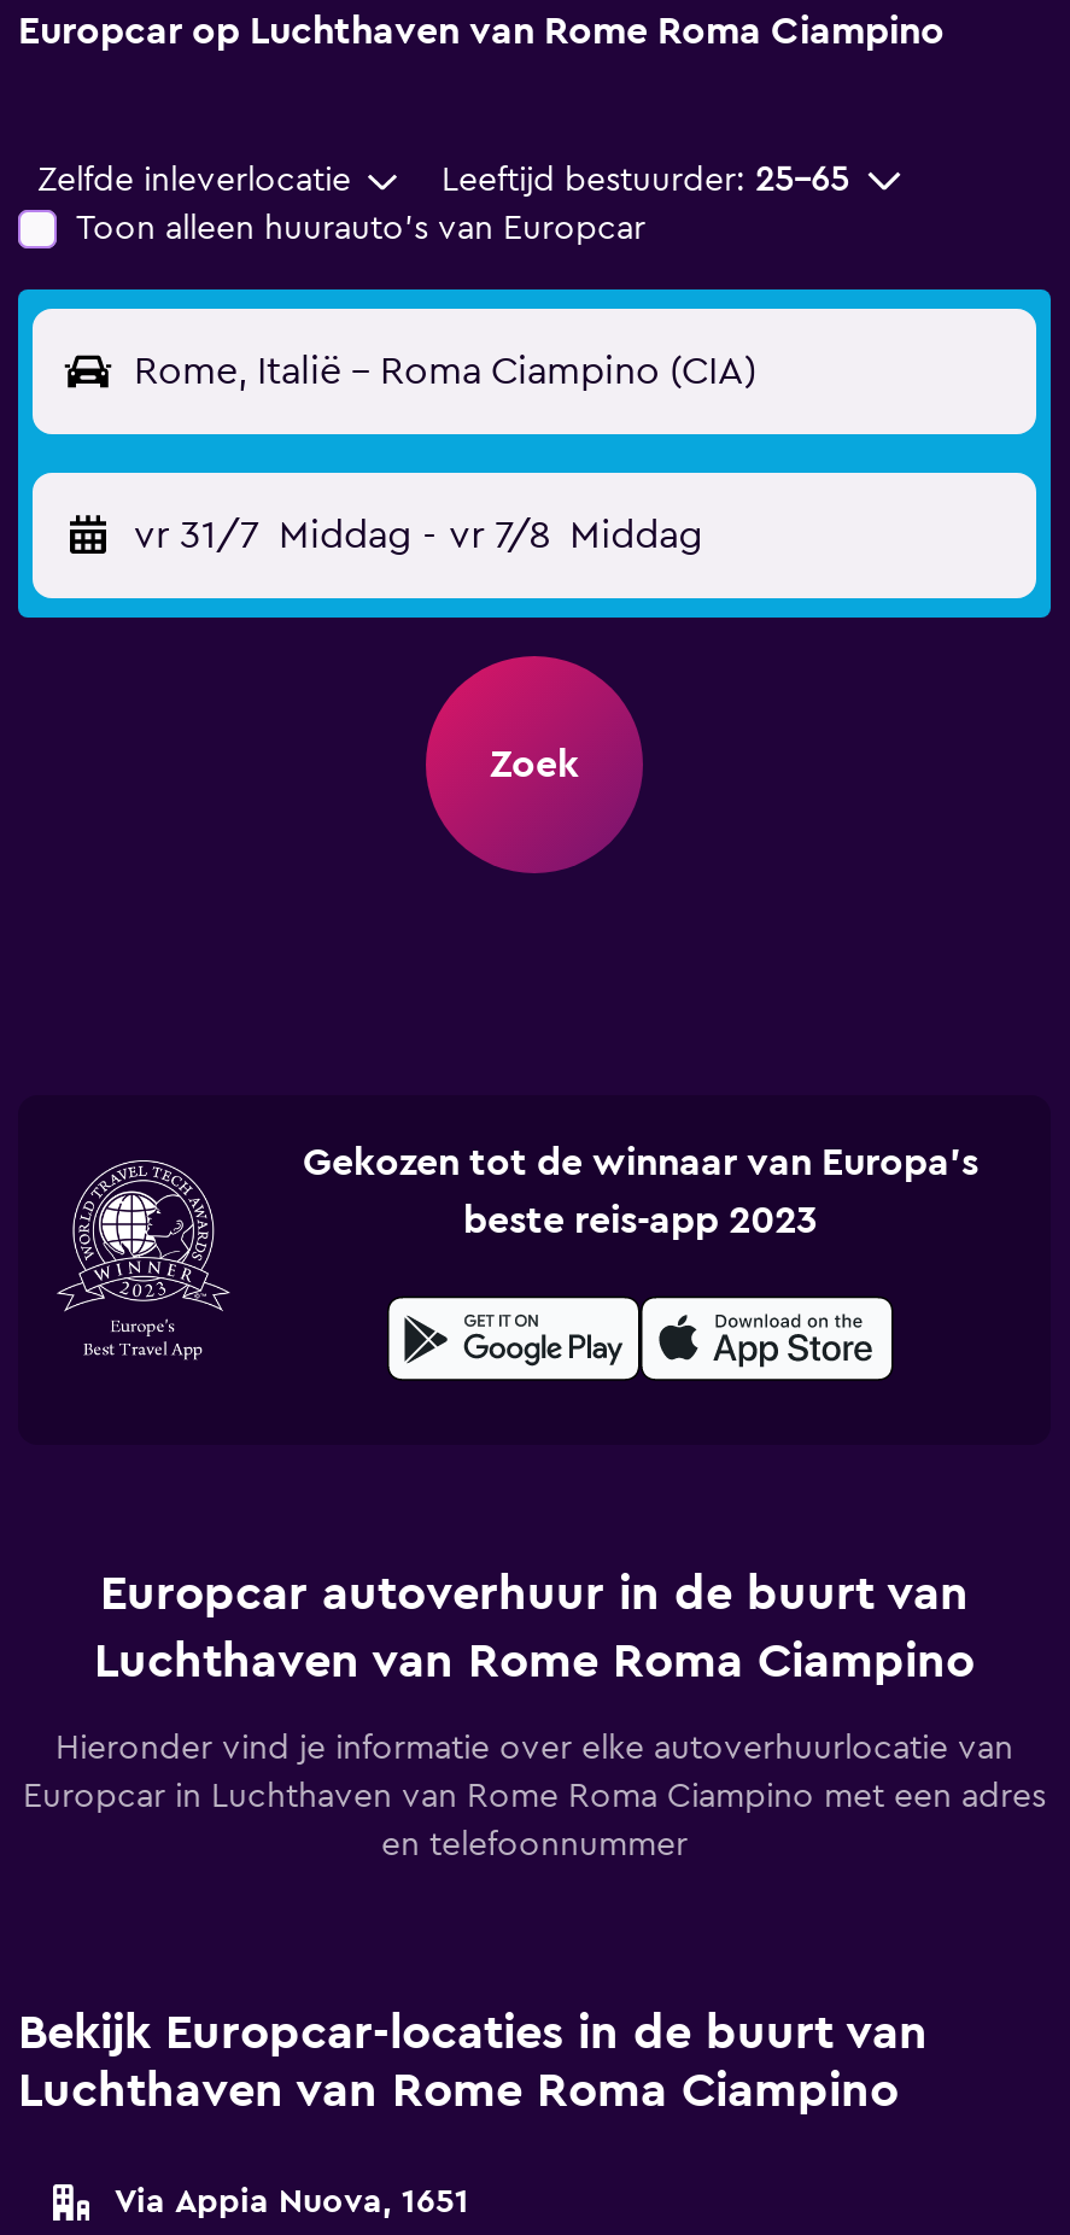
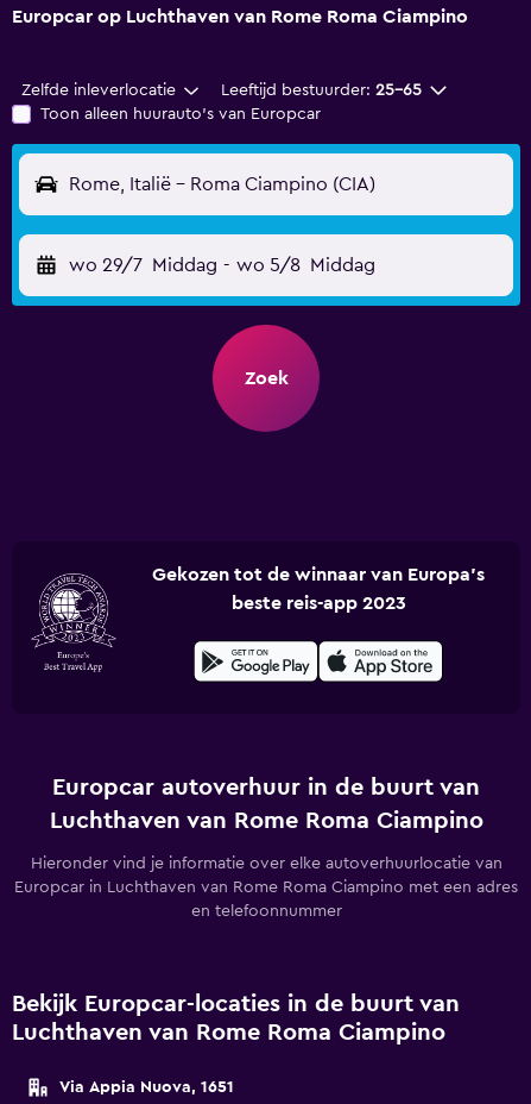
[134,516,702,555] vr 31/7 Middag - vr 7/8 Middag -> [69,256,375,275] wo 29/7 Middag - wo 5/8 Middag

